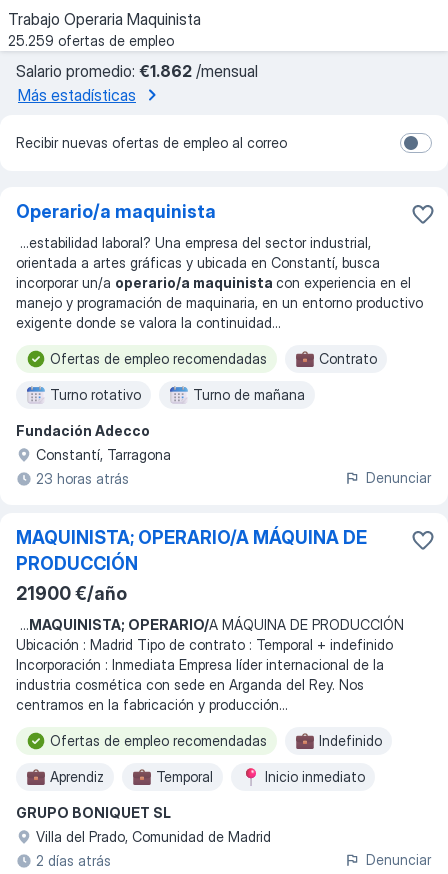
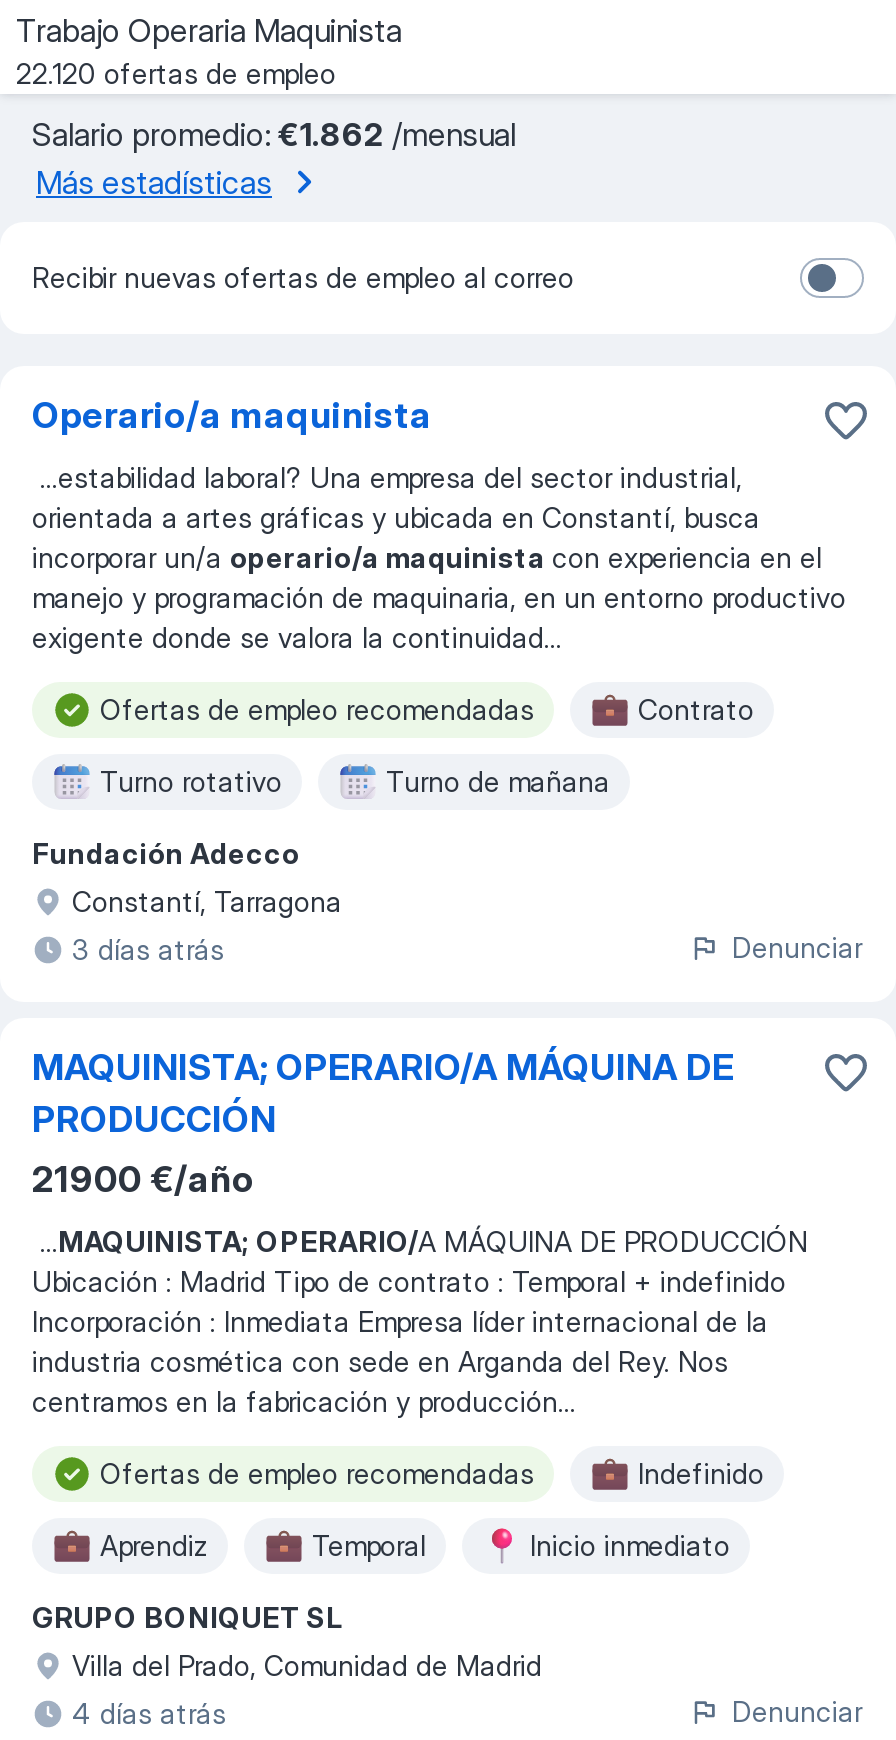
[8,32,174,49] 25.259 ofertas de empleo -> [16,56,336,90] 22.120 ofertas de empleo
[36,470,129,487] 23 horas atrás -> [72,932,224,966] 3 días atrás
[36,852,111,869] 2 días atrás -> [72,1696,226,1730] 4 días atrás

